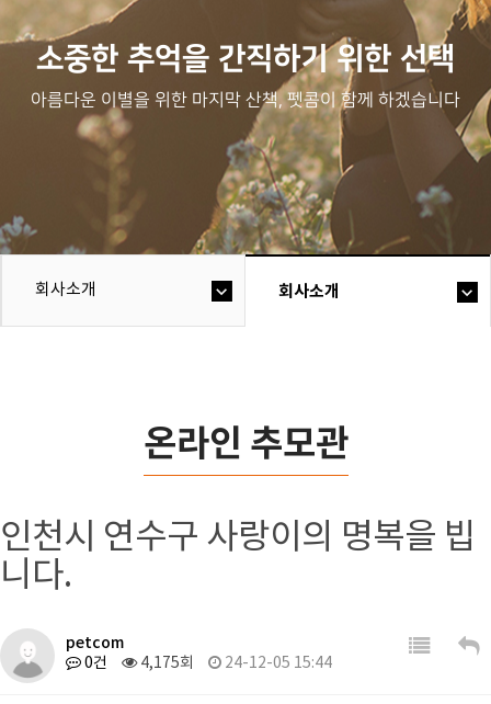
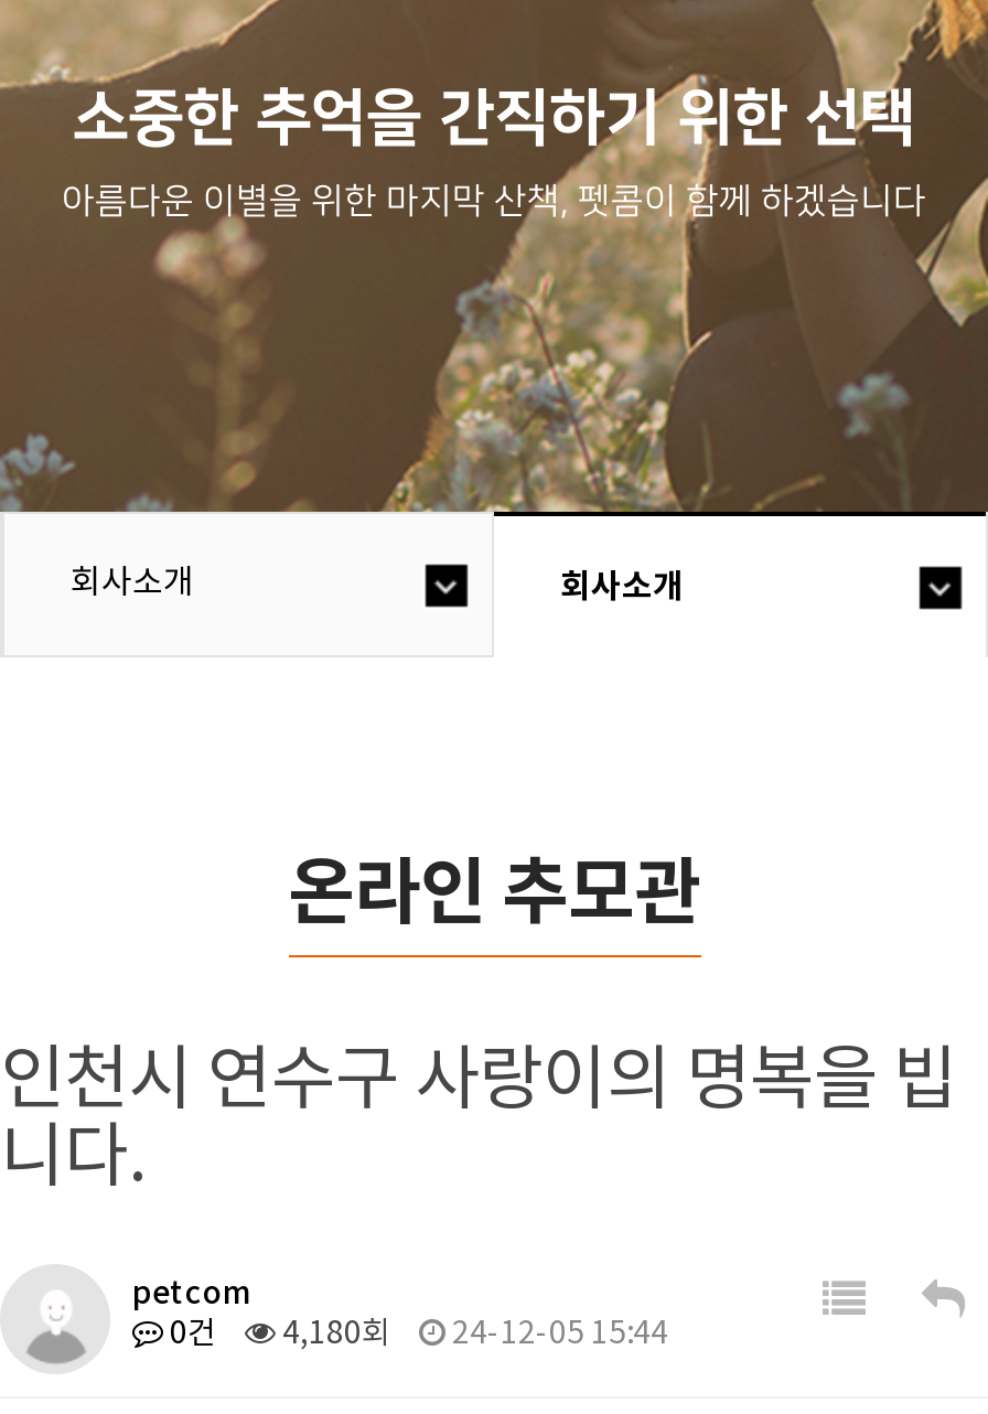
[81,655,332,672] 0건 4,175회 24-12-05 15:44 -> [163,1317,668,1352] 0건 4,180회 24-12-05 15:44

